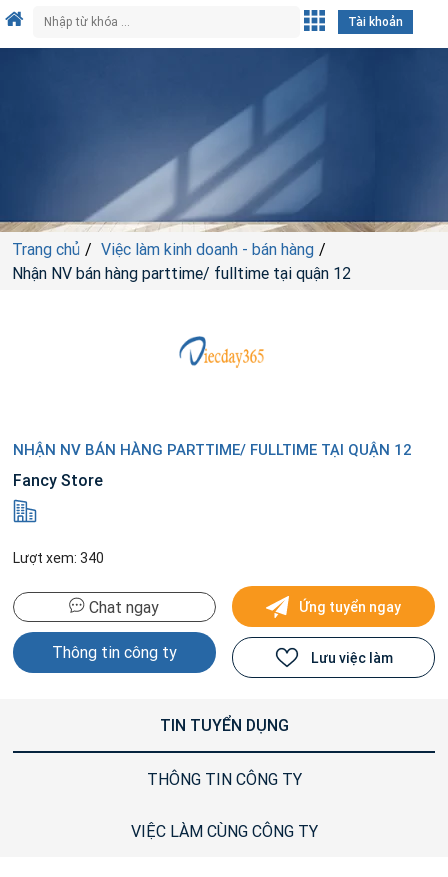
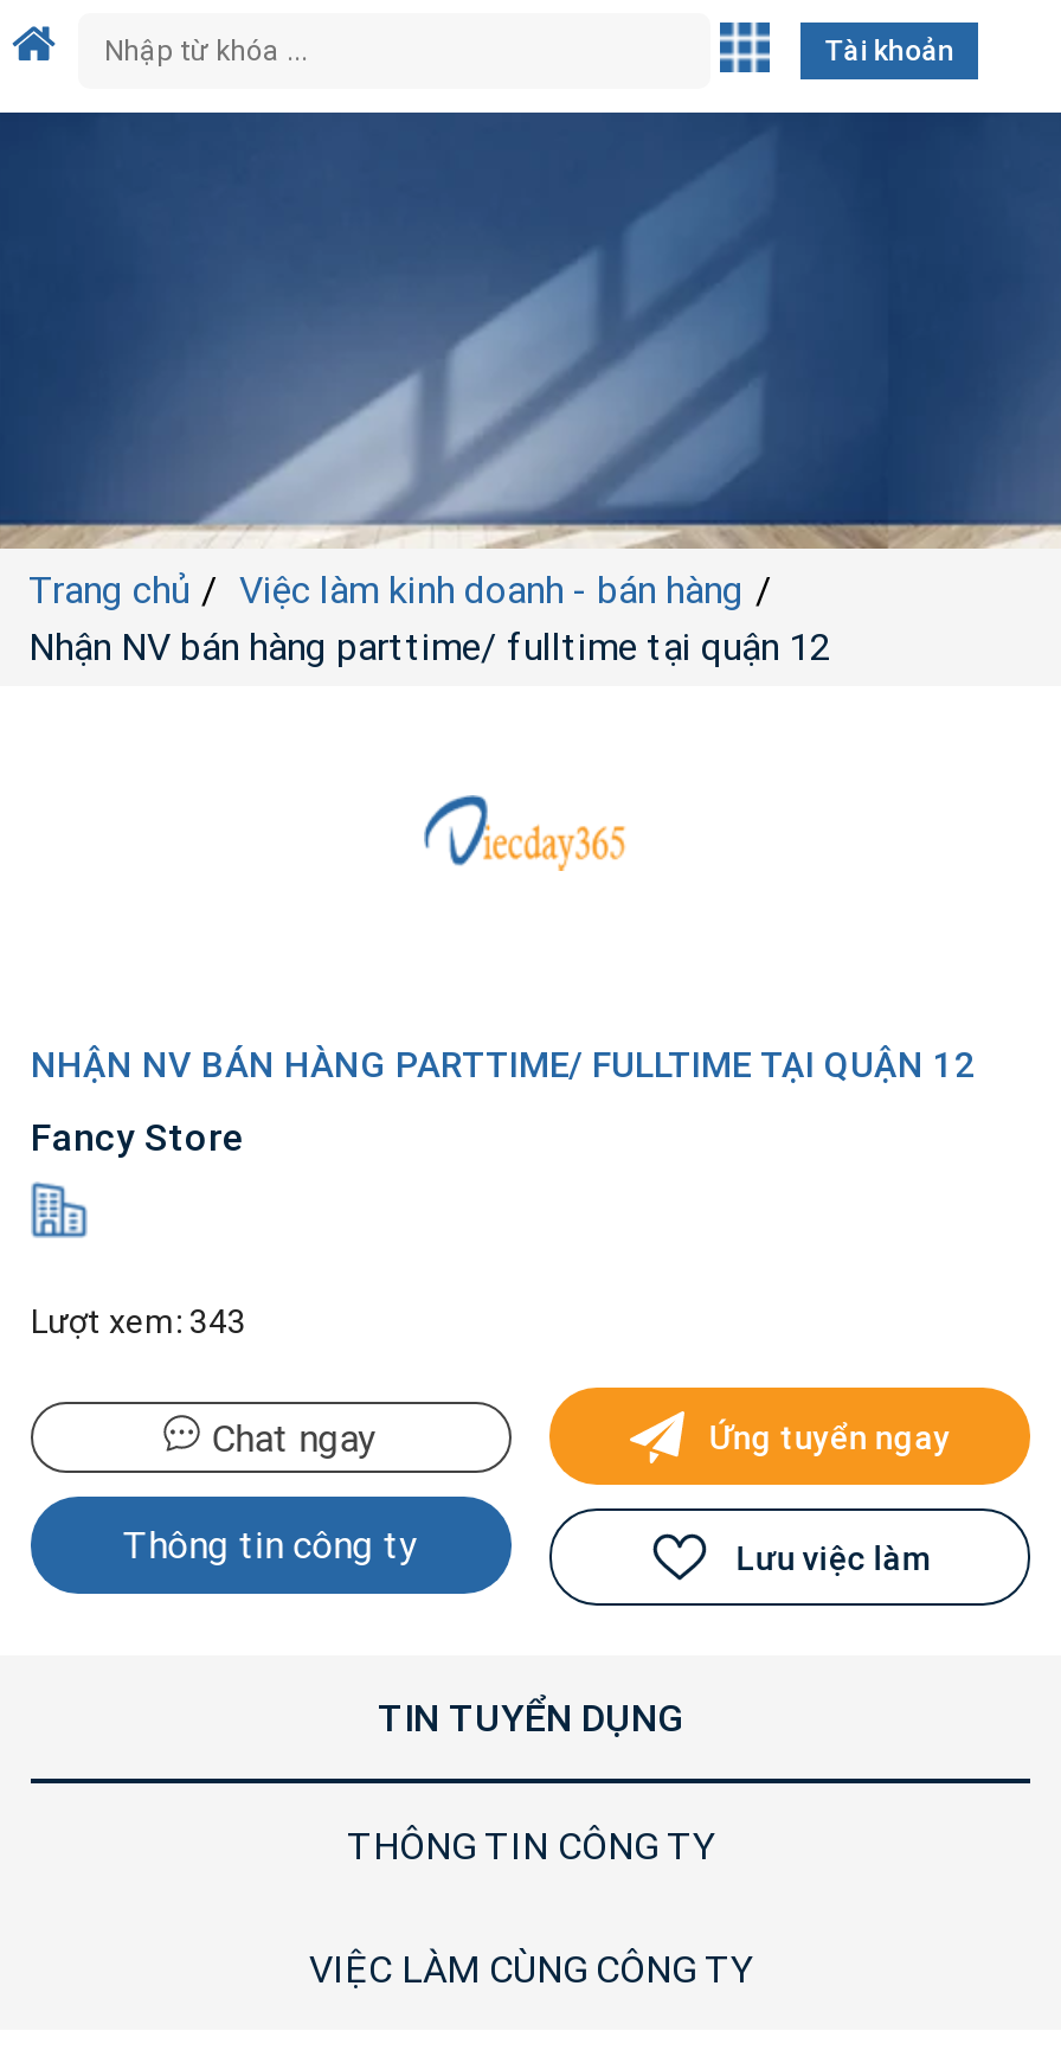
[13,549,104,567] Lượt xem: 340 -> [31,1300,246,1343] Lượt xem: 343

